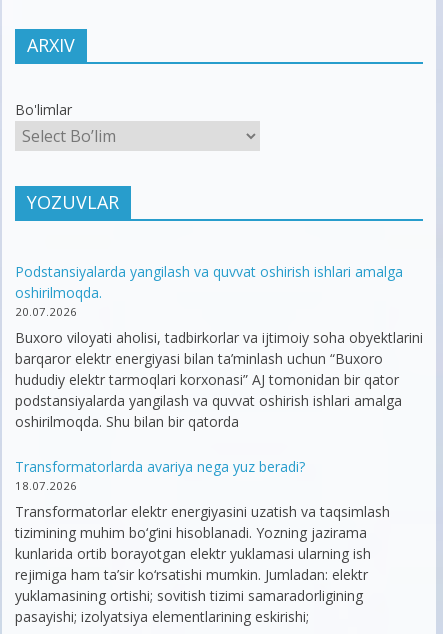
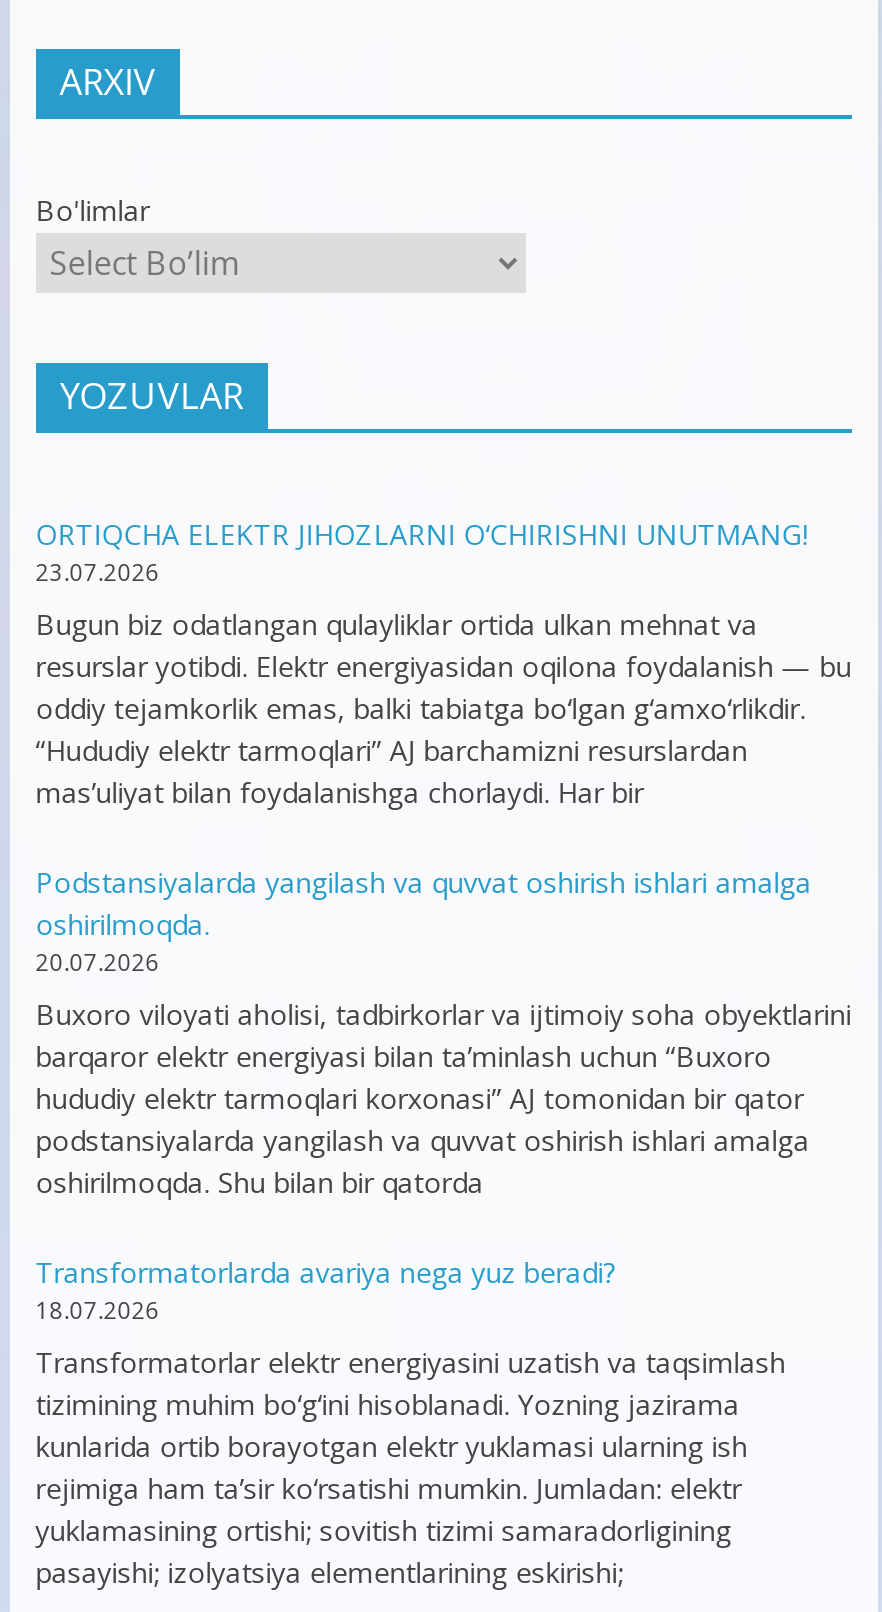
none -> [36,514,852,810] ORTIQCHA ELEKTR JIHOZLARNI O‘CHIRISHNI UNUTMANG! | 23.07.2026 | Bugun biz odatlangan qulayliklar ortida ulkan mehnat va | resurslar yotibdi. Elektr energiyasidan oqilona foydalanish — bu | oddiy tejamkorlik emas, balki tabiatga bo‘lgan g‘amxo‘rlikdir. | “Hududiy elektr tarmoqlari” AJ barchamizni resurslardan | mas’uliyat bilan foydalanishga chorlaydi. Har bir

